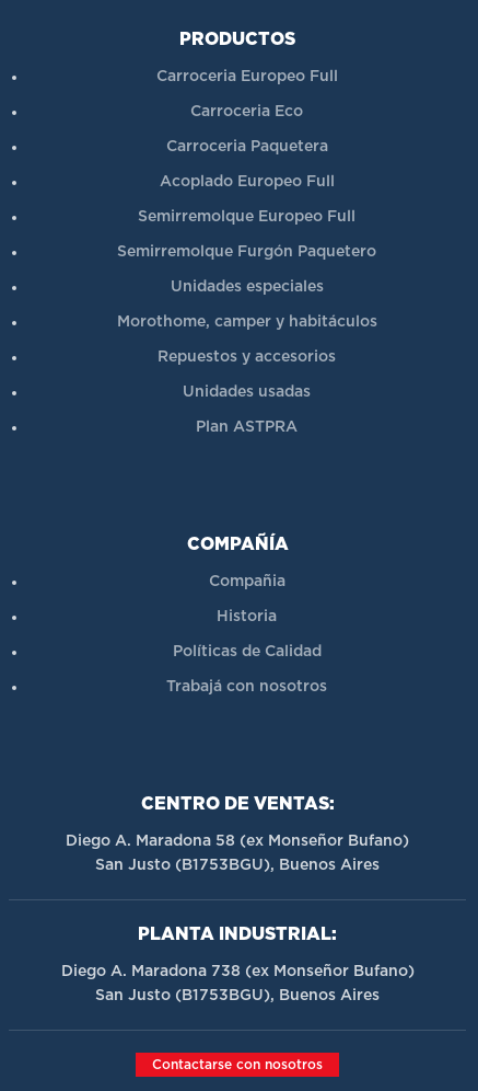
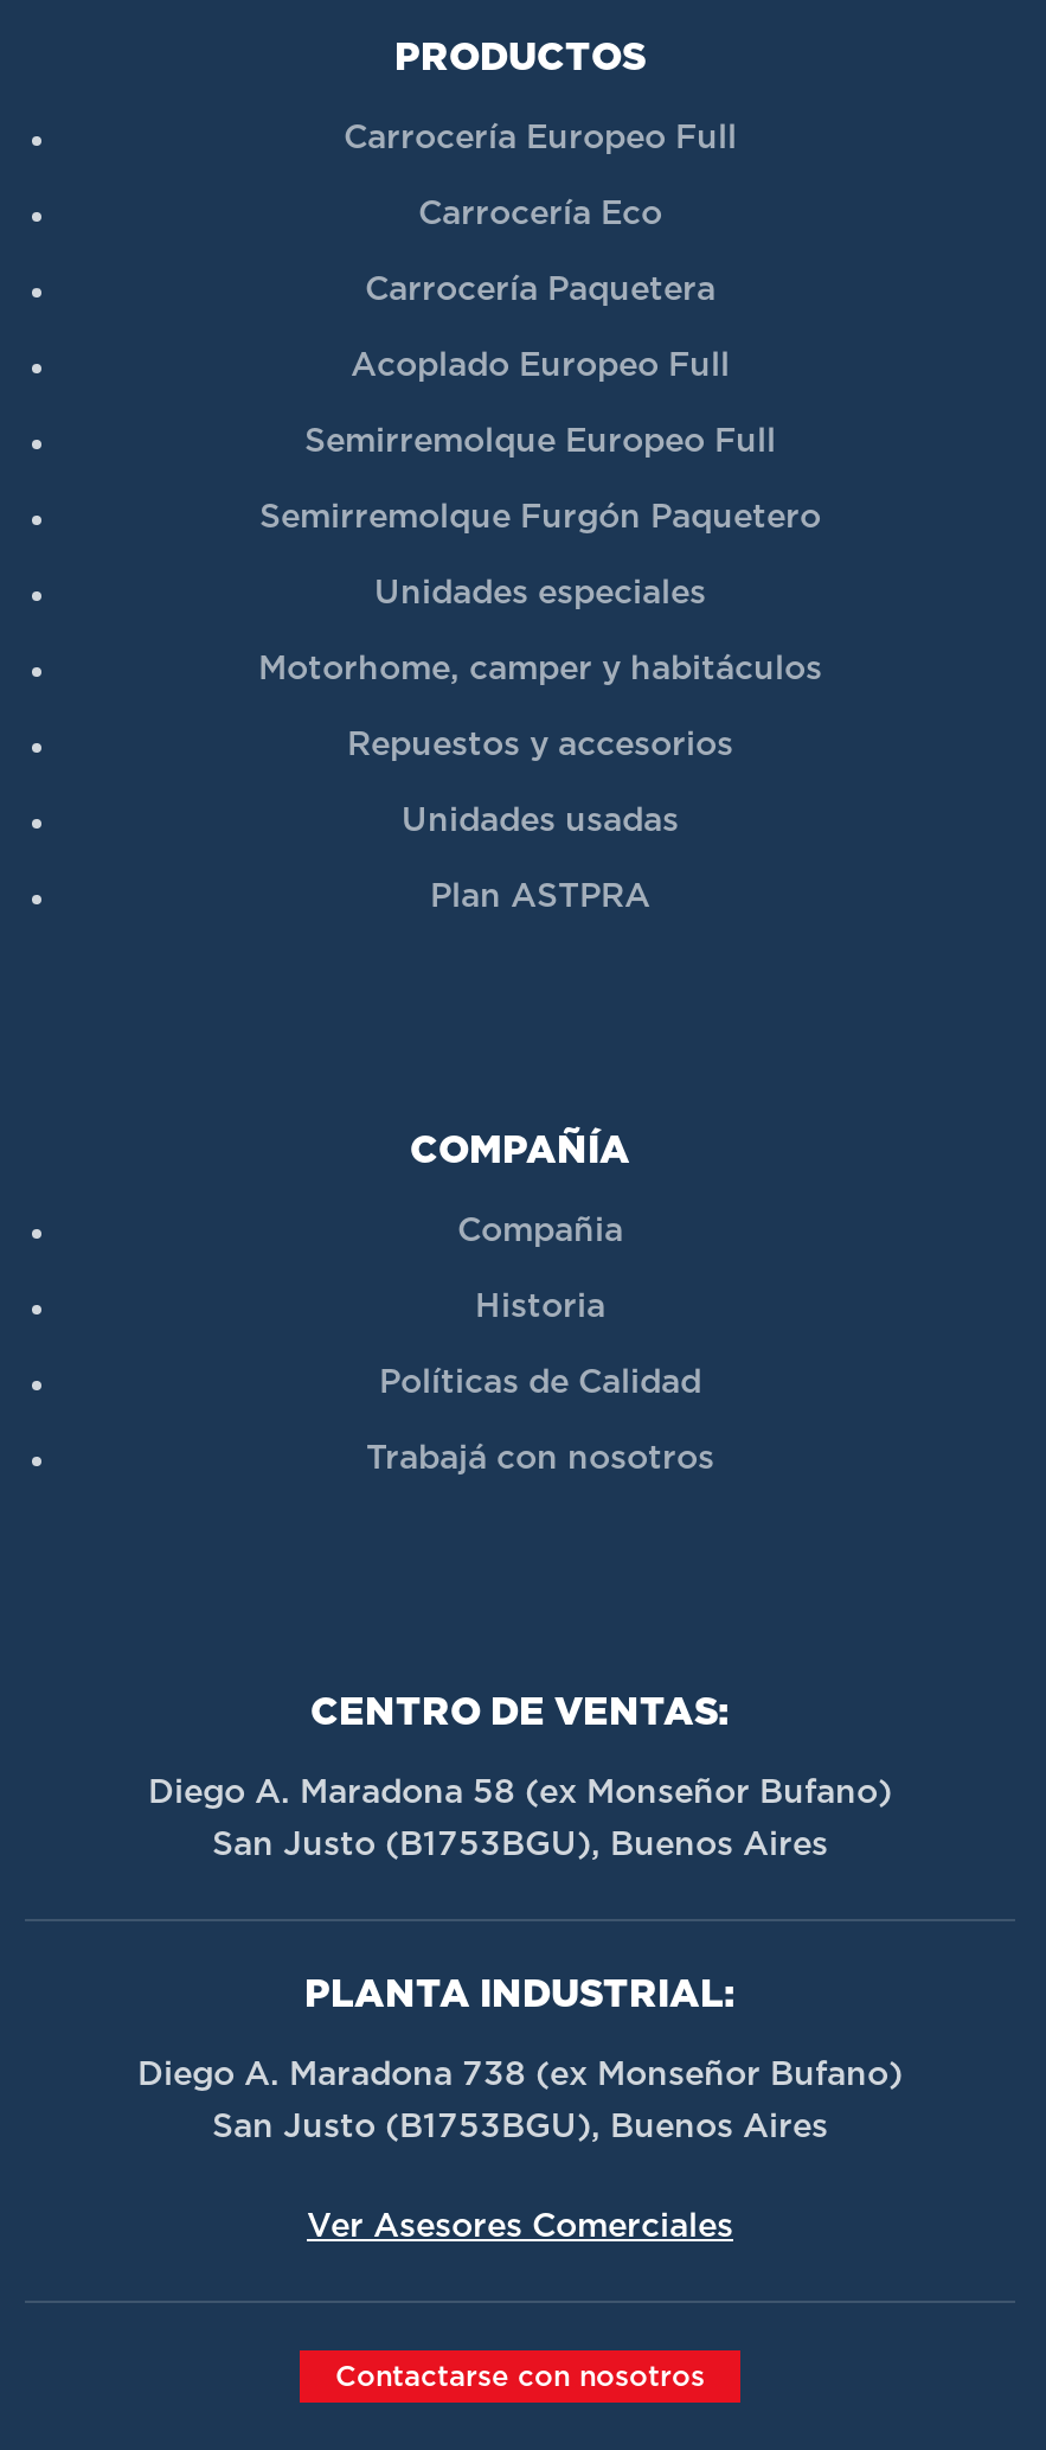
[156,69,337,84] Carroceria Europeo Full -> [344,122,737,155] Carrocería Europeo Full
[190,104,303,119] Carroceria Eco -> [418,198,662,231] Carrocería Eco
[166,139,328,154] Carroceria Paquetera -> [365,274,715,307] Carrocería Paquetera
[116,314,377,330] Morothome, camper y habitáculos -> [258,653,822,686] Motorhome, camper y habitáculos
none -> [307,2210,733,2244] Ver Asesores Comerciales

